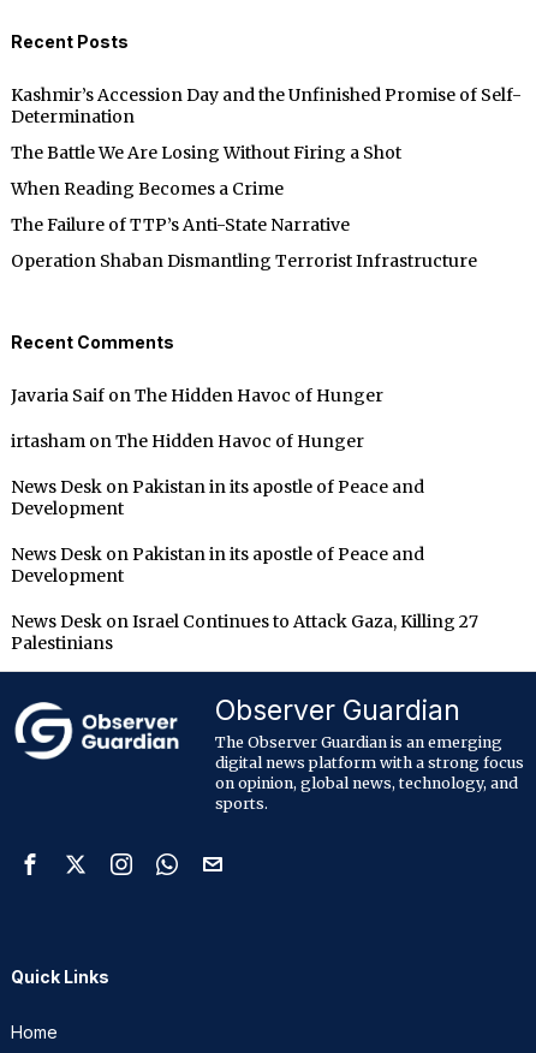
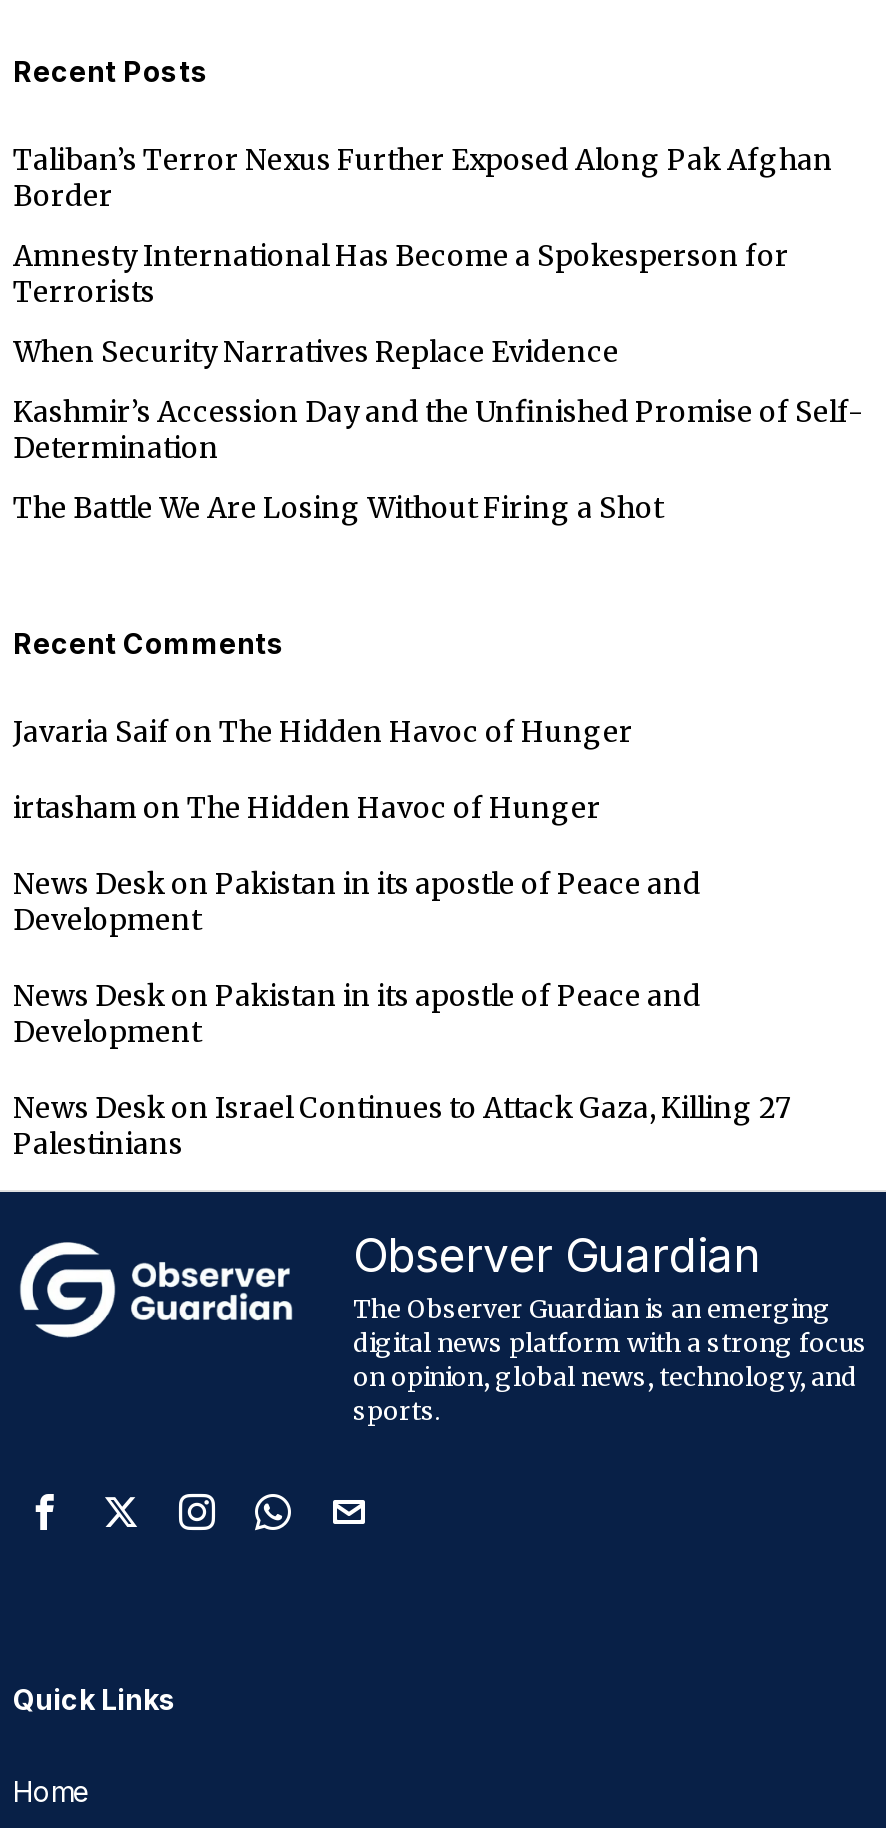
none -> [13,142,833,370] Taliban’s Terror Nexus Further Exposed Along Pak Afghan | Border | Amnesty International Has Become a Spokesperson for | Terrorists | When Security Narratives Replace Evidence
moved [11,84,522,163] -> [13,394,863,526]: Kashmir’s Accession Day and the Unfinished Promise of Self- | Determination | The Battle We Are Losing Without Firing a Shot
[11,178,477,272] When Reading Becomes a Crime | The Failure of TTP’s Anti-State Narrative | Operation Shaban Dismantling Terrorist Infrastructure -> none

